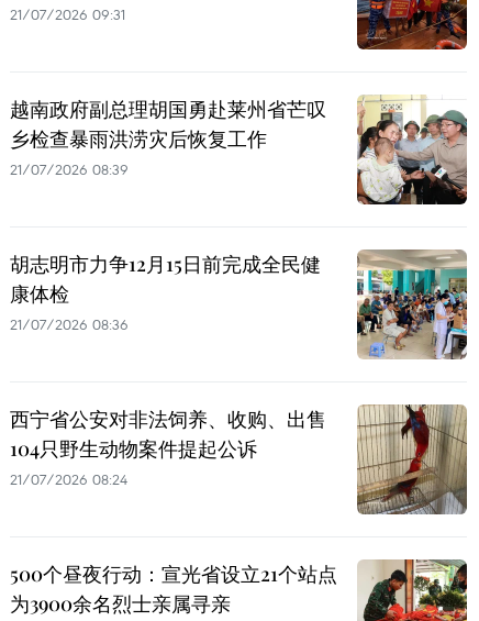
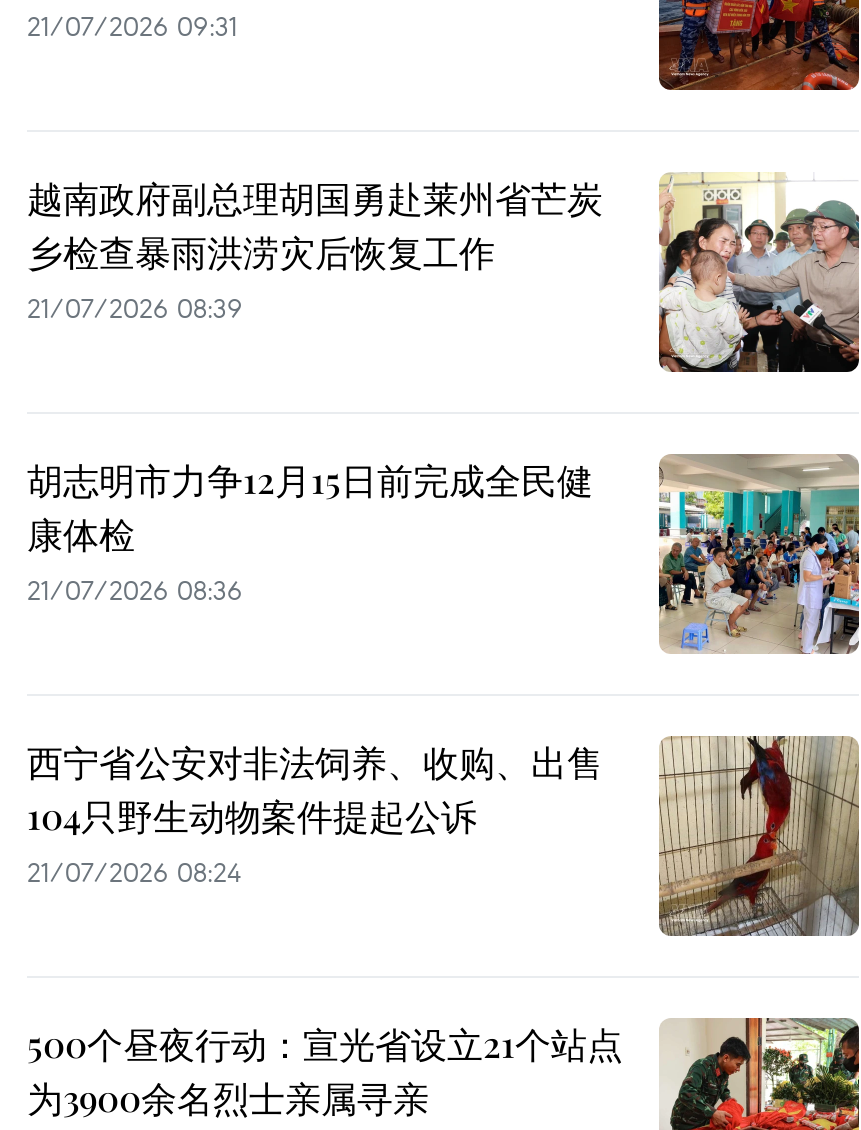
[10,96,326,122] 越南政府副总理胡国勇赴莱州省芒叹 -> [27,174,603,222] 越南政府副总理胡国勇赴莱州省芒炭

